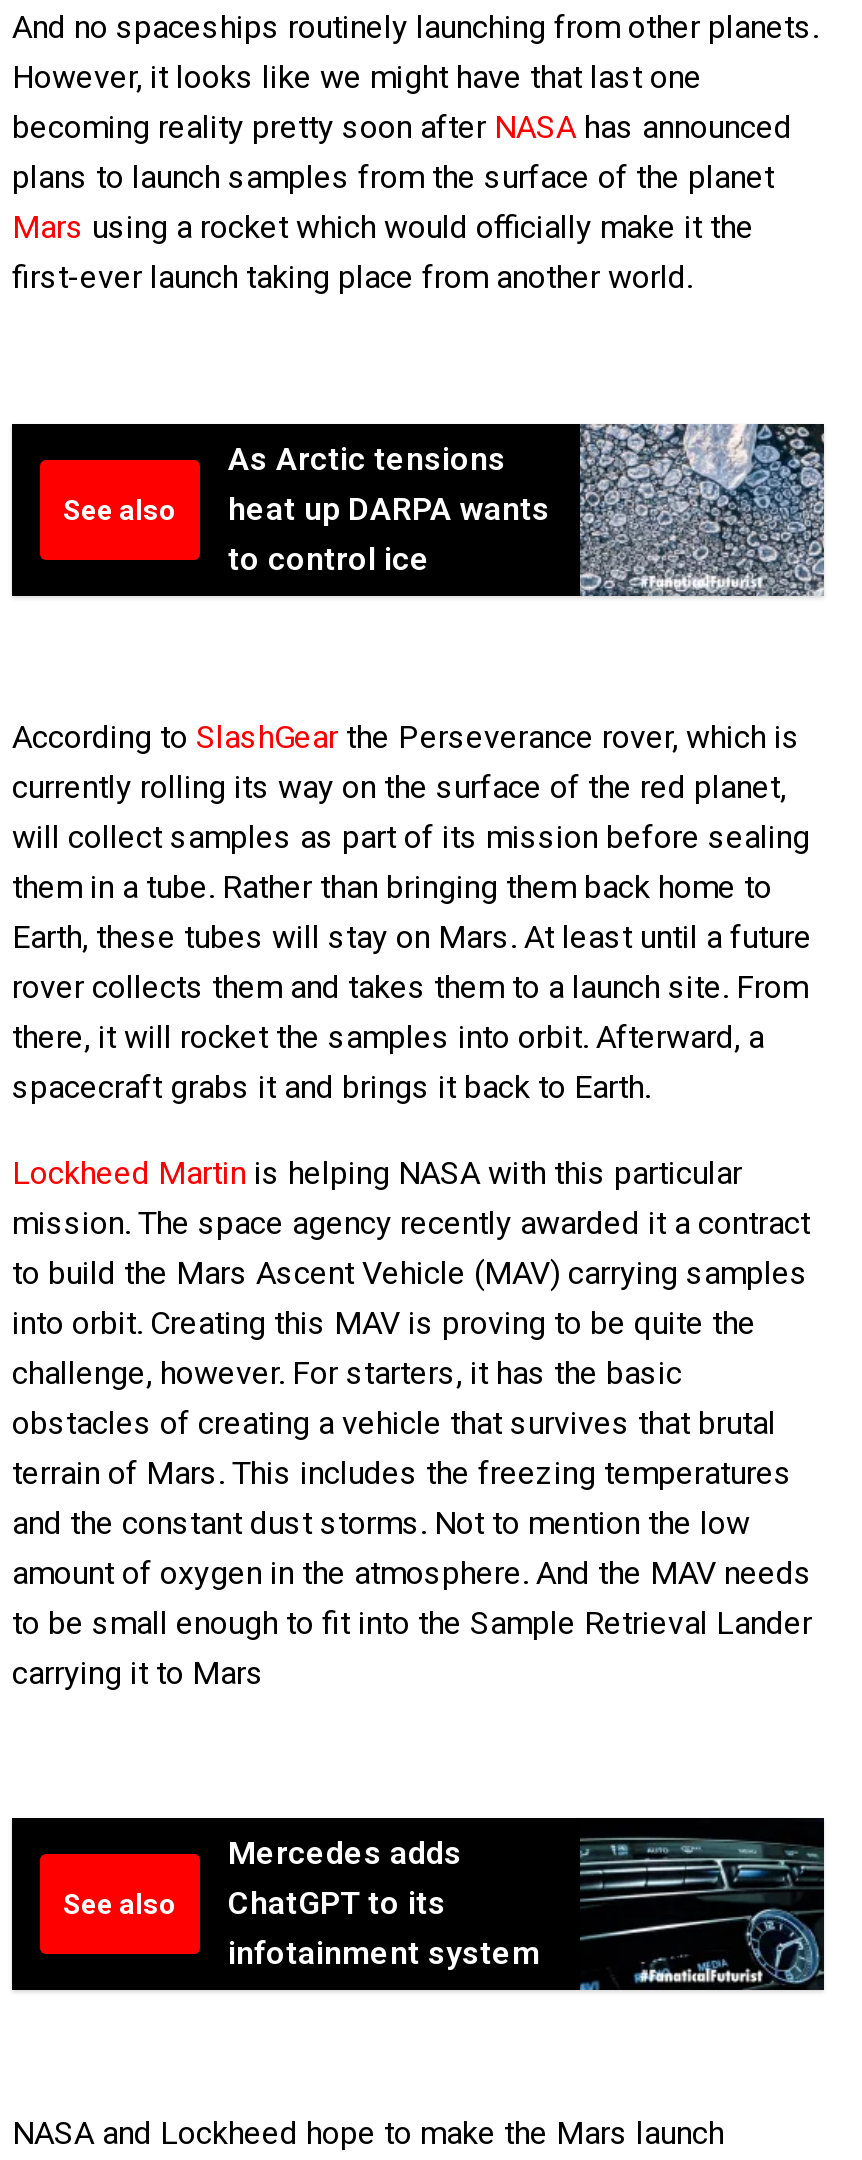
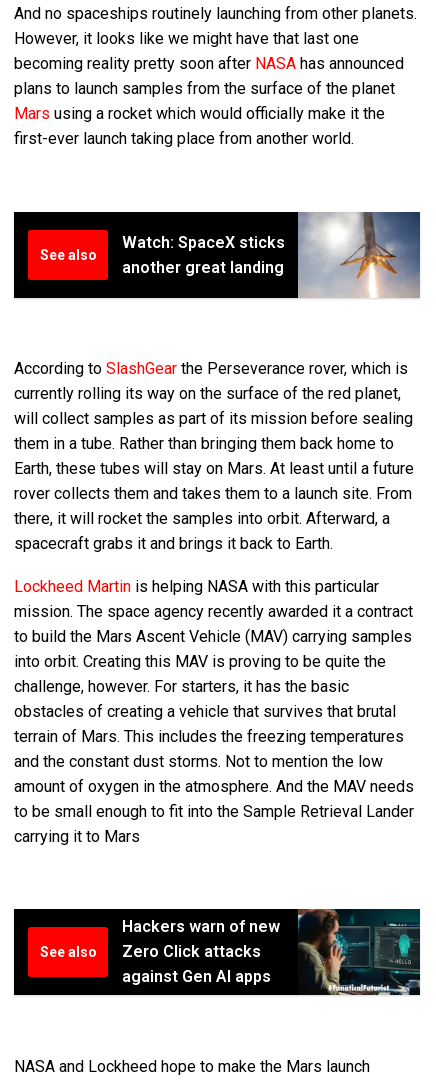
[228,424,824,598] [image] | As Arctic tensions | heat up DARPA wants | to control ice -> [122,211,420,298] [image] | Watch: SpaceX sticks | another great landing
[228,1816,824,1992] [image] | Mercedes adds | ChatGPT to its | infotainment system -> [122,908,420,996] [image] | Hackers warn of new | Zero Click attacks | against Gen AI apps

